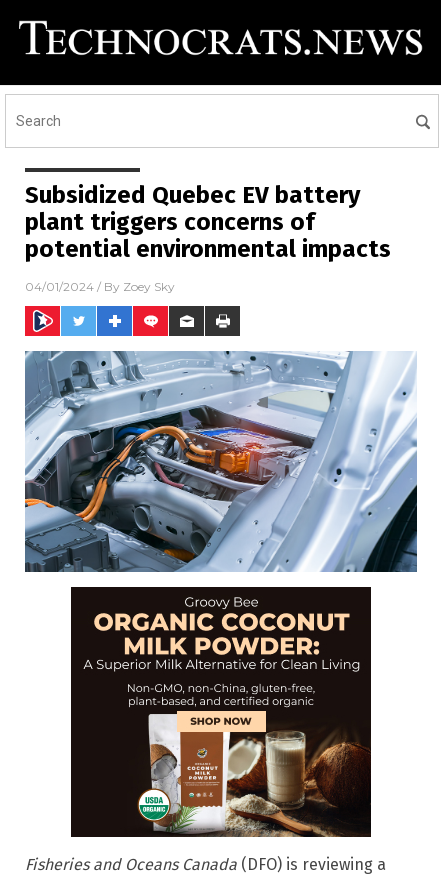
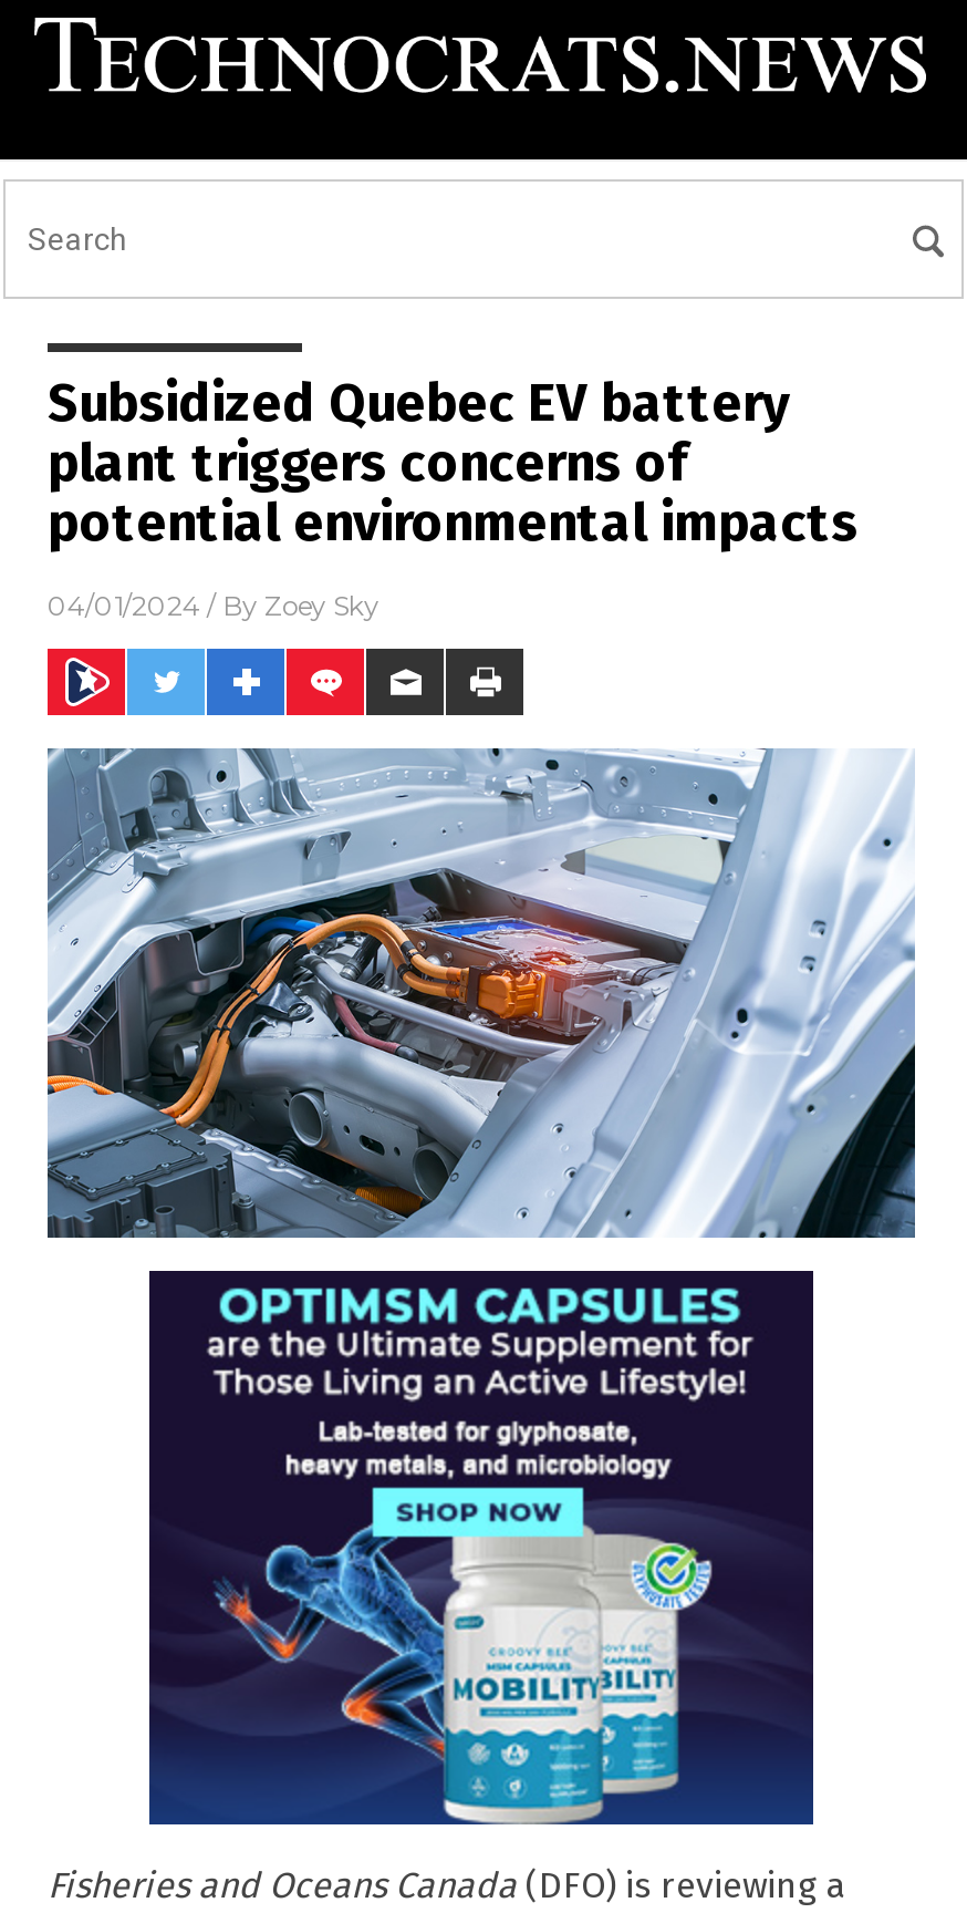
[70,589,372,838] [image] -> [147,1273,815,1827] [image]

